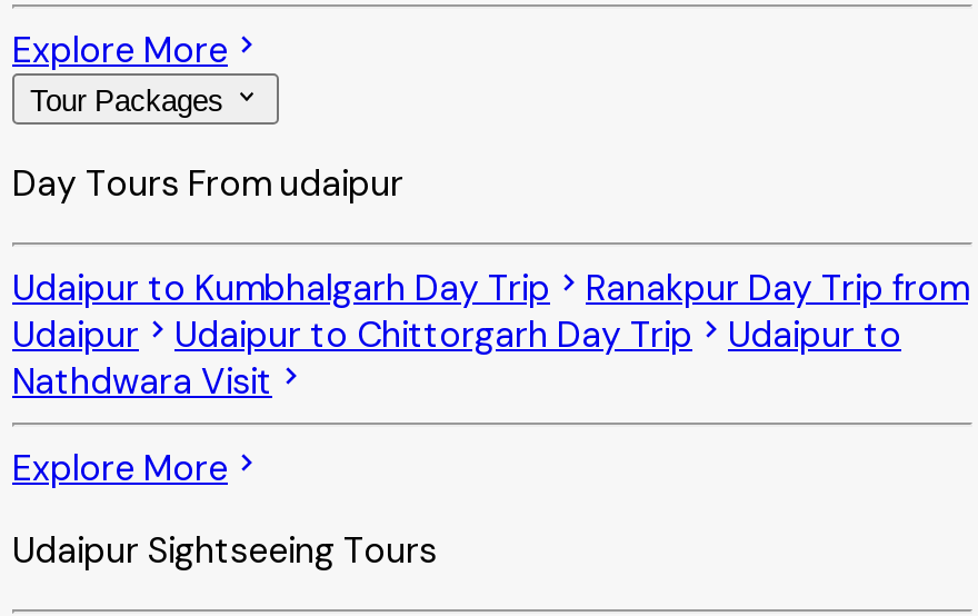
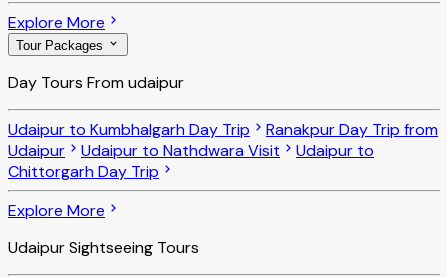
[174,311,692,357] Udaipur to Chittorgarh Day Trip -> [81,140,280,161] Udaipur to Nathdwara Visit
[12,357,272,404] Nathdwara Visit -> [8,161,159,182] Chittorgarh Day Trip

